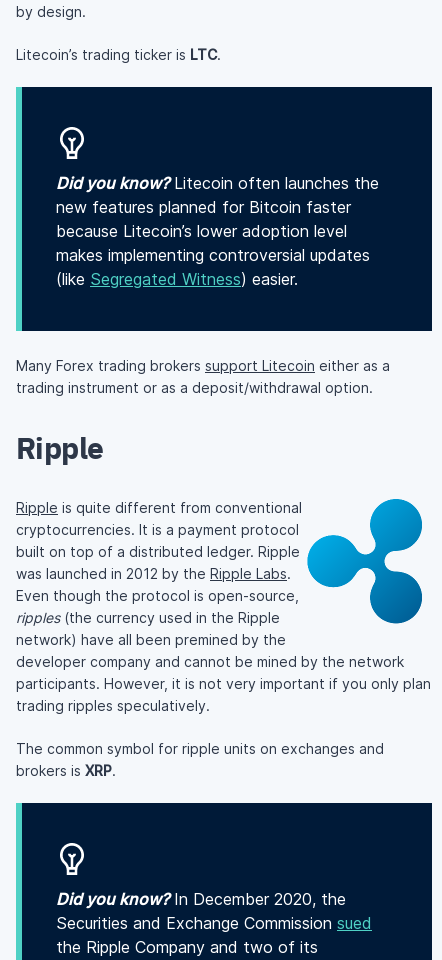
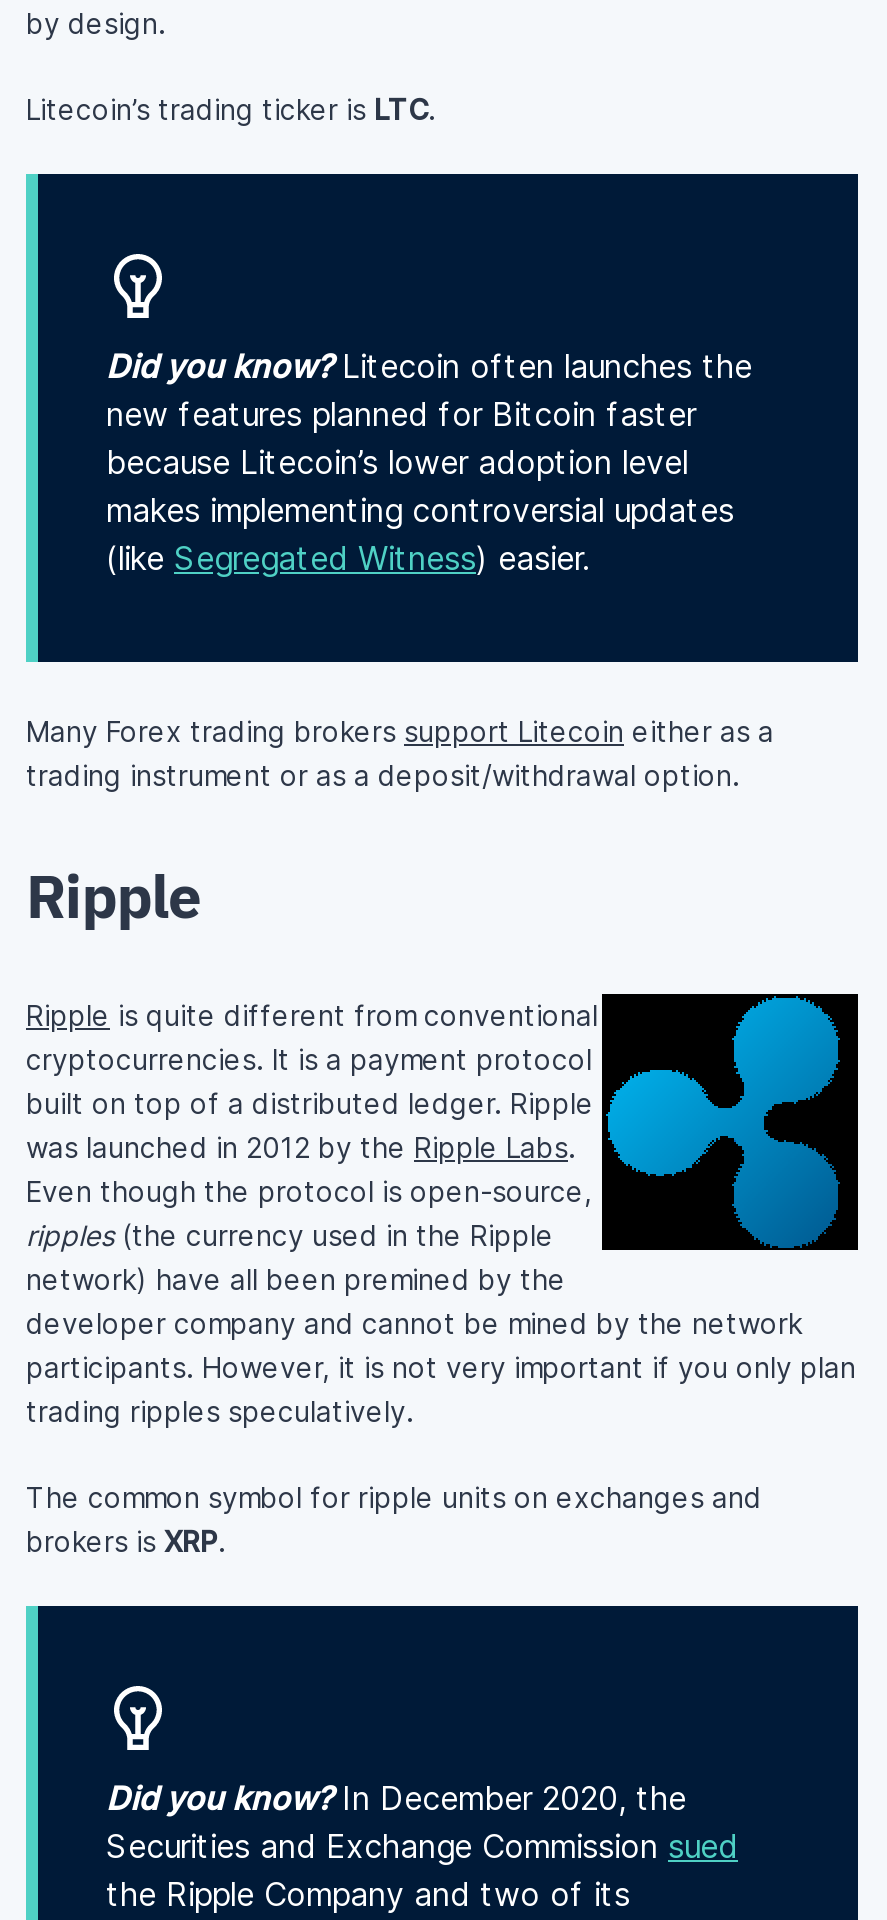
[304,497,432,625] [image] -> [600,992,860,1252] [image]

